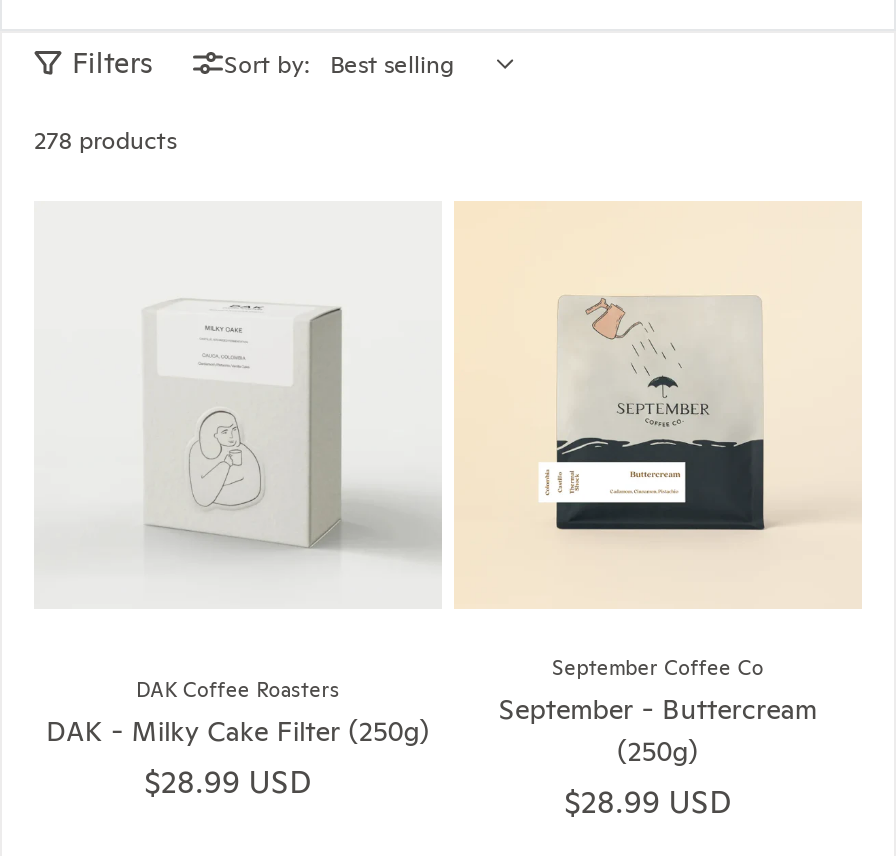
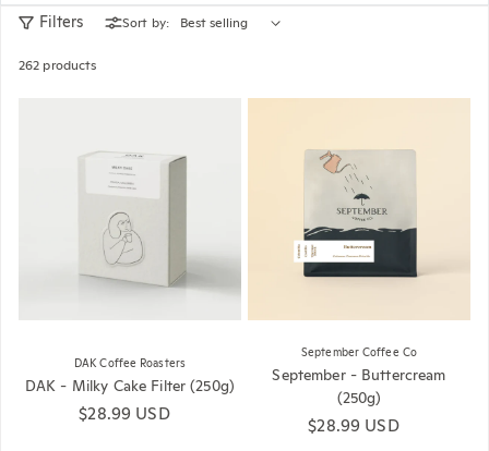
[34,125,177,157] 278 products -> [19,56,96,74] 262 products

